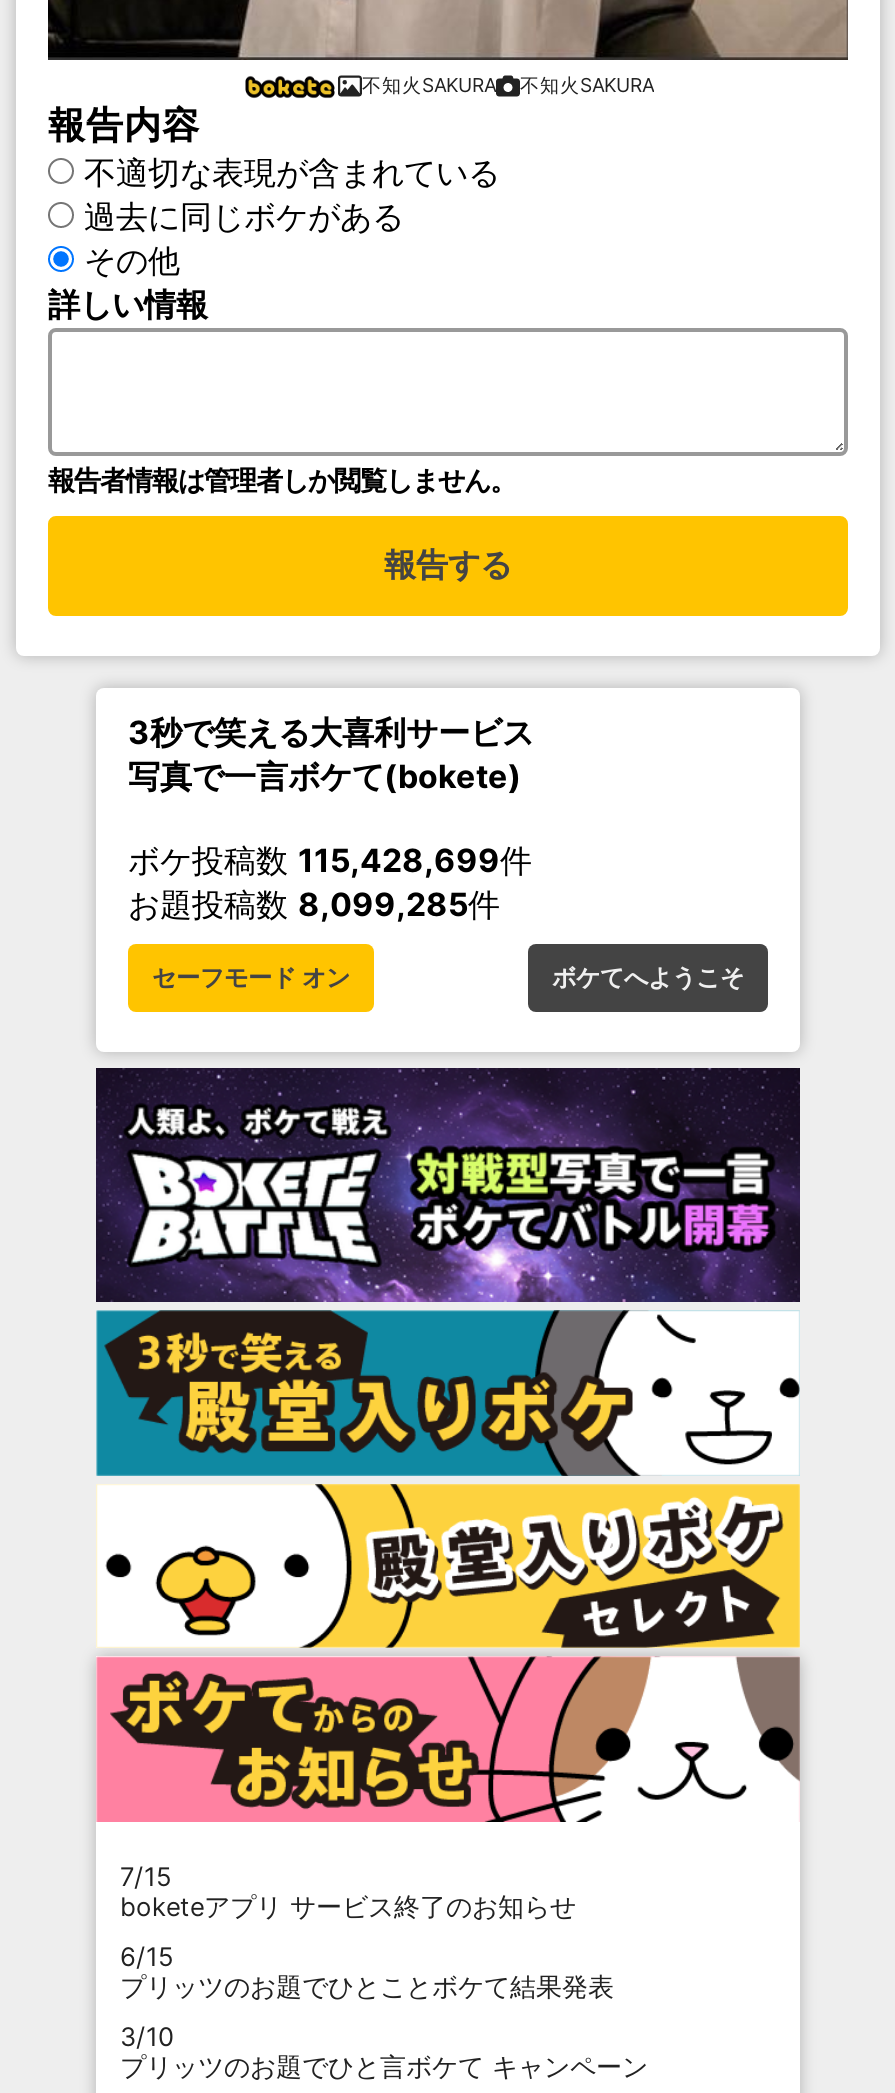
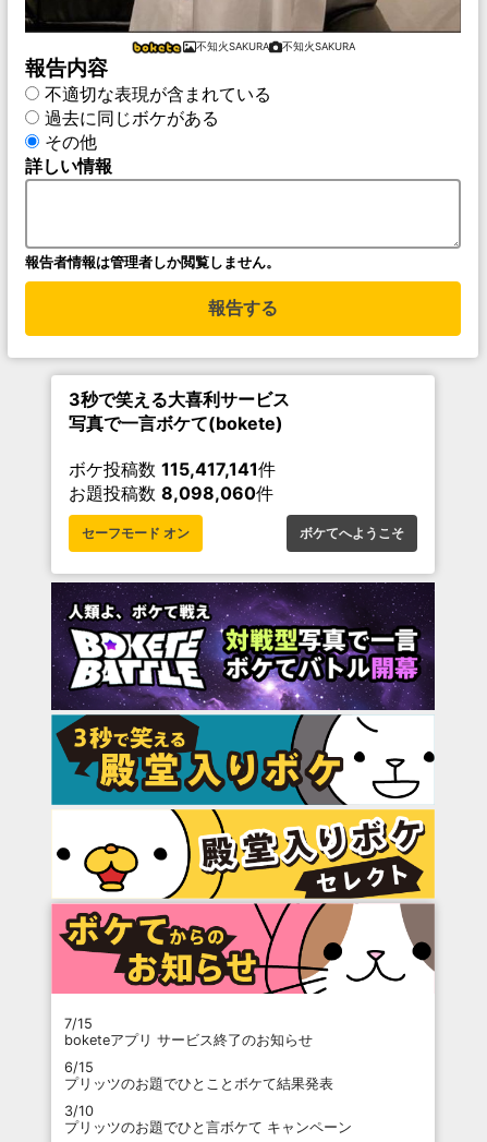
[128,840,532,880] ボケ投稿数115,428,699件 -> [69,458,276,480] ボケ投稿数115,417,141件
[128,884,500,924] お題投稿数8,099,285件 -> [69,482,273,504] お題投稿数8,098,060件

